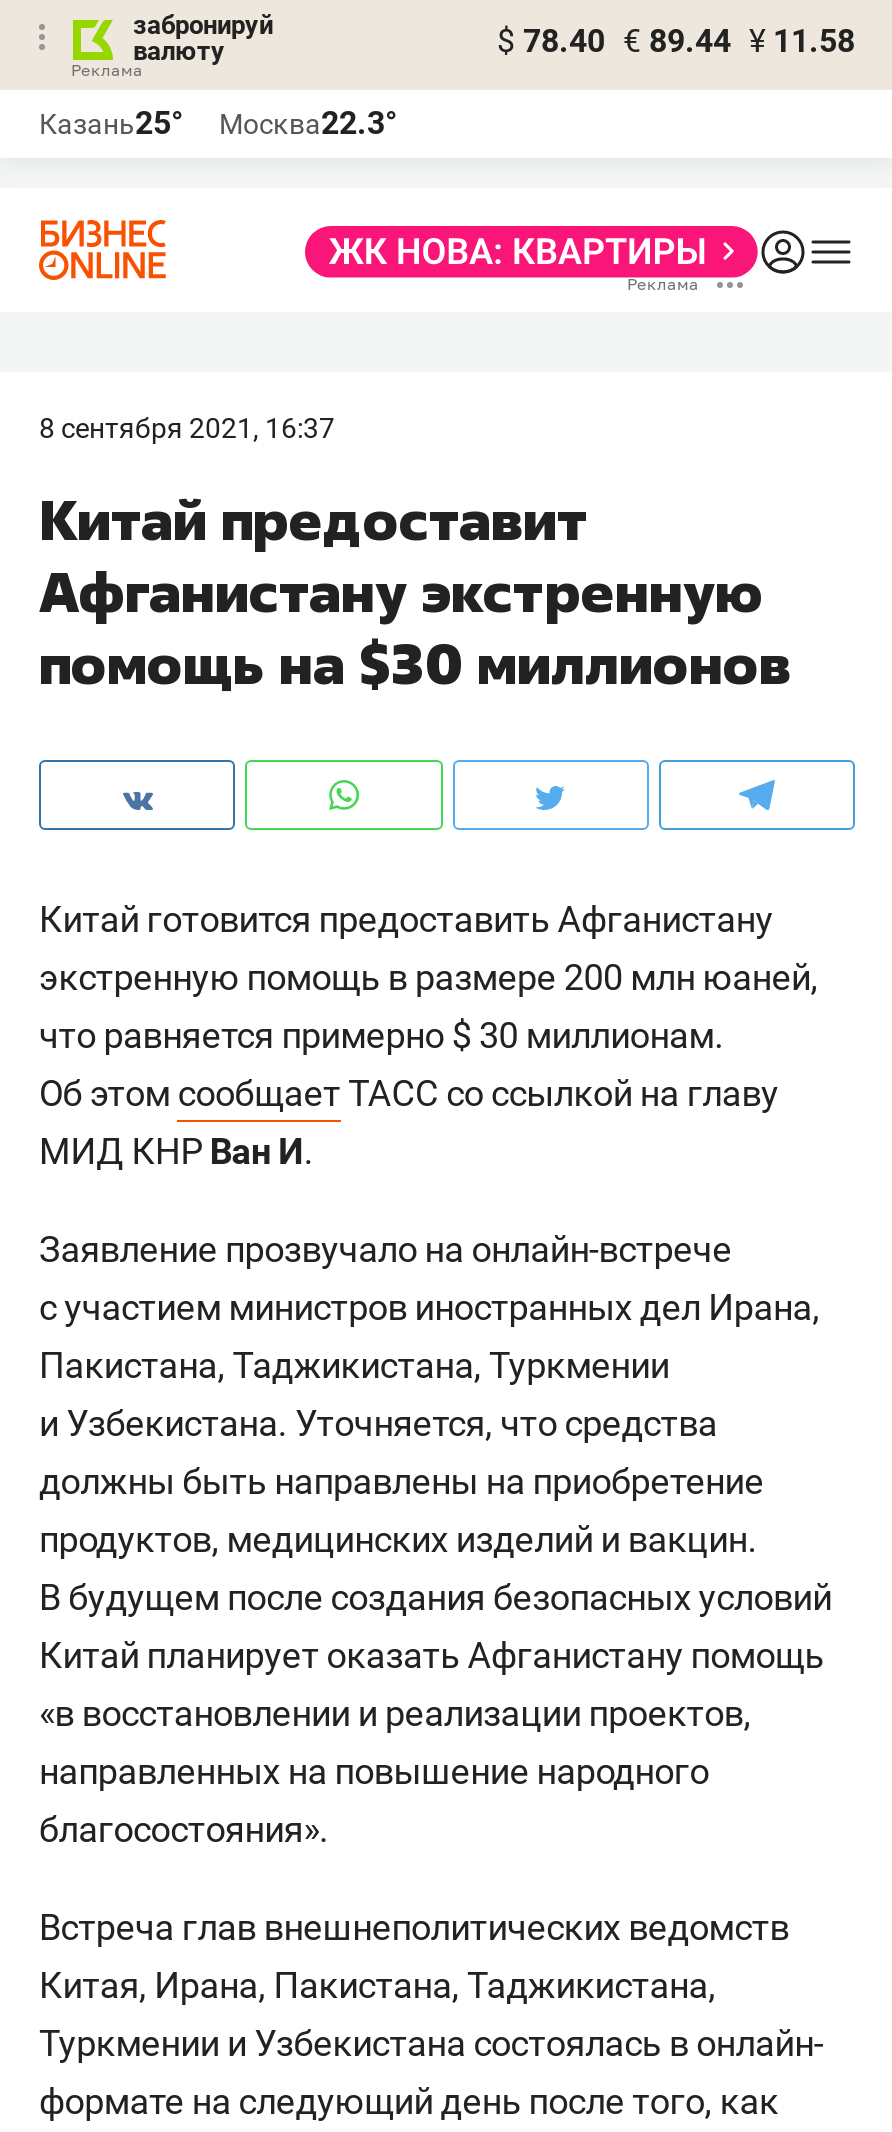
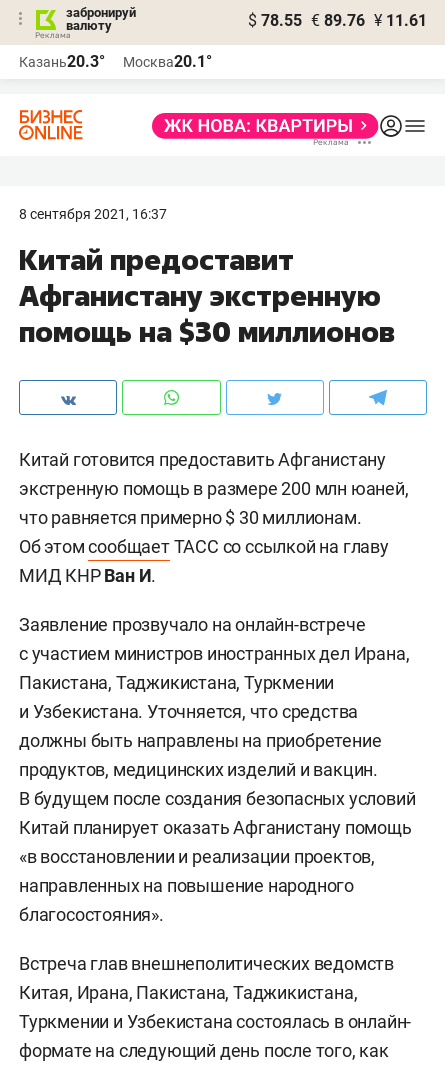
[497,22,855,60] $ 78.40 € 89.44 ¥ 11.58 -> [248,11,427,30] $ 78.55 € 89.76 ¥ 11.61
[39,104,183,142] Казань25° -> [19,52,105,71] Казань20.3°
[219,104,397,142] Москва22.3° -> [123,52,212,71] Москва20.1°

